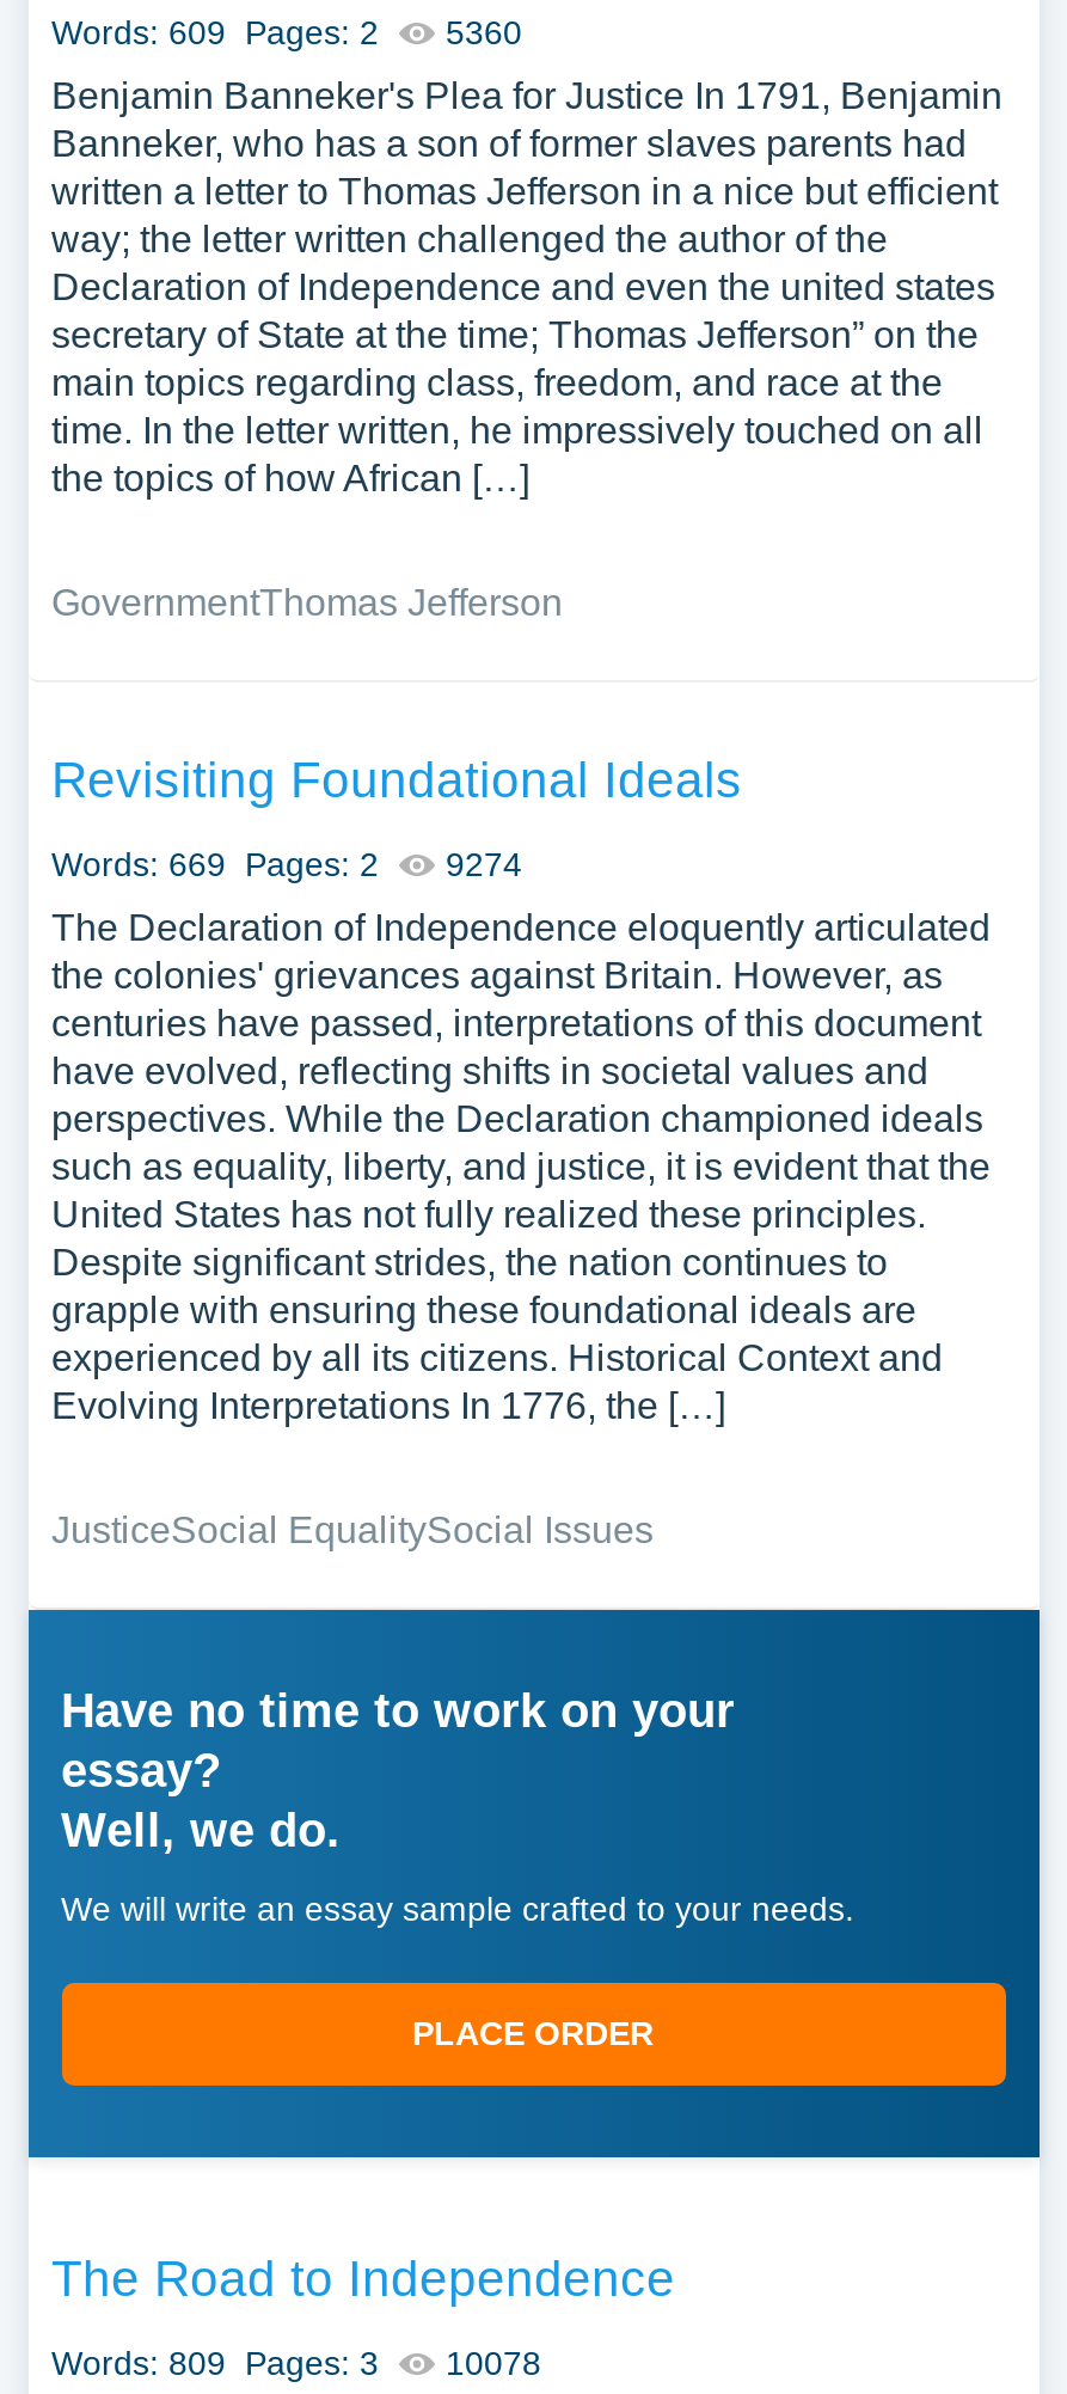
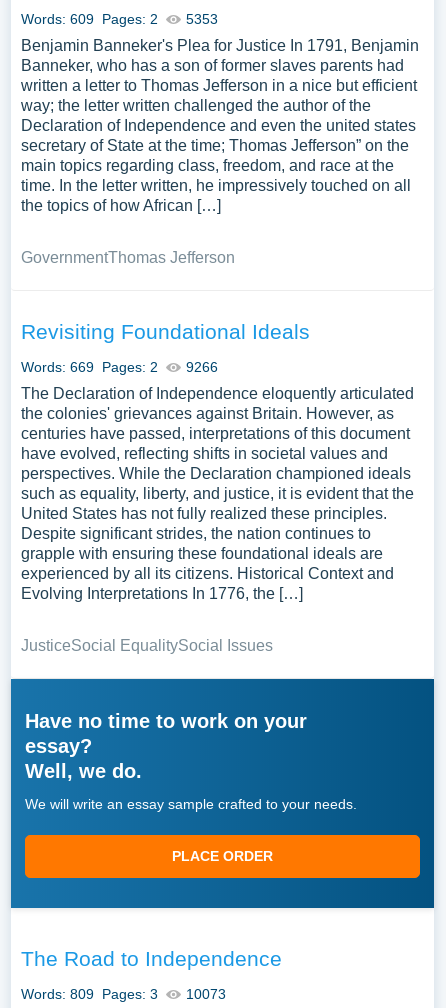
[51,13,522,51] Words: 609 Pages: 2 5360 -> [20,11,217,27] Words: 609 Pages: 2 5353
[51,845,522,883] Words: 669 Pages: 2 9274 -> [20,359,217,375] Words: 669 Pages: 2 9266
[51,2344,541,2382] Words: 809 Pages: 3 10078 -> [20,986,225,1002] Words: 809 Pages: 3 10073

